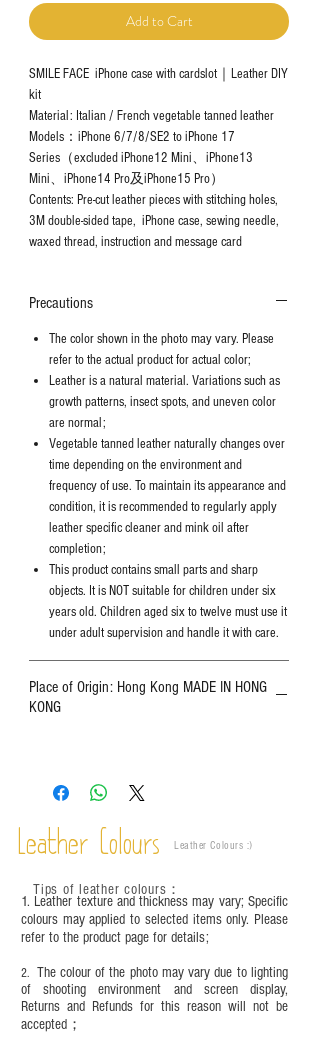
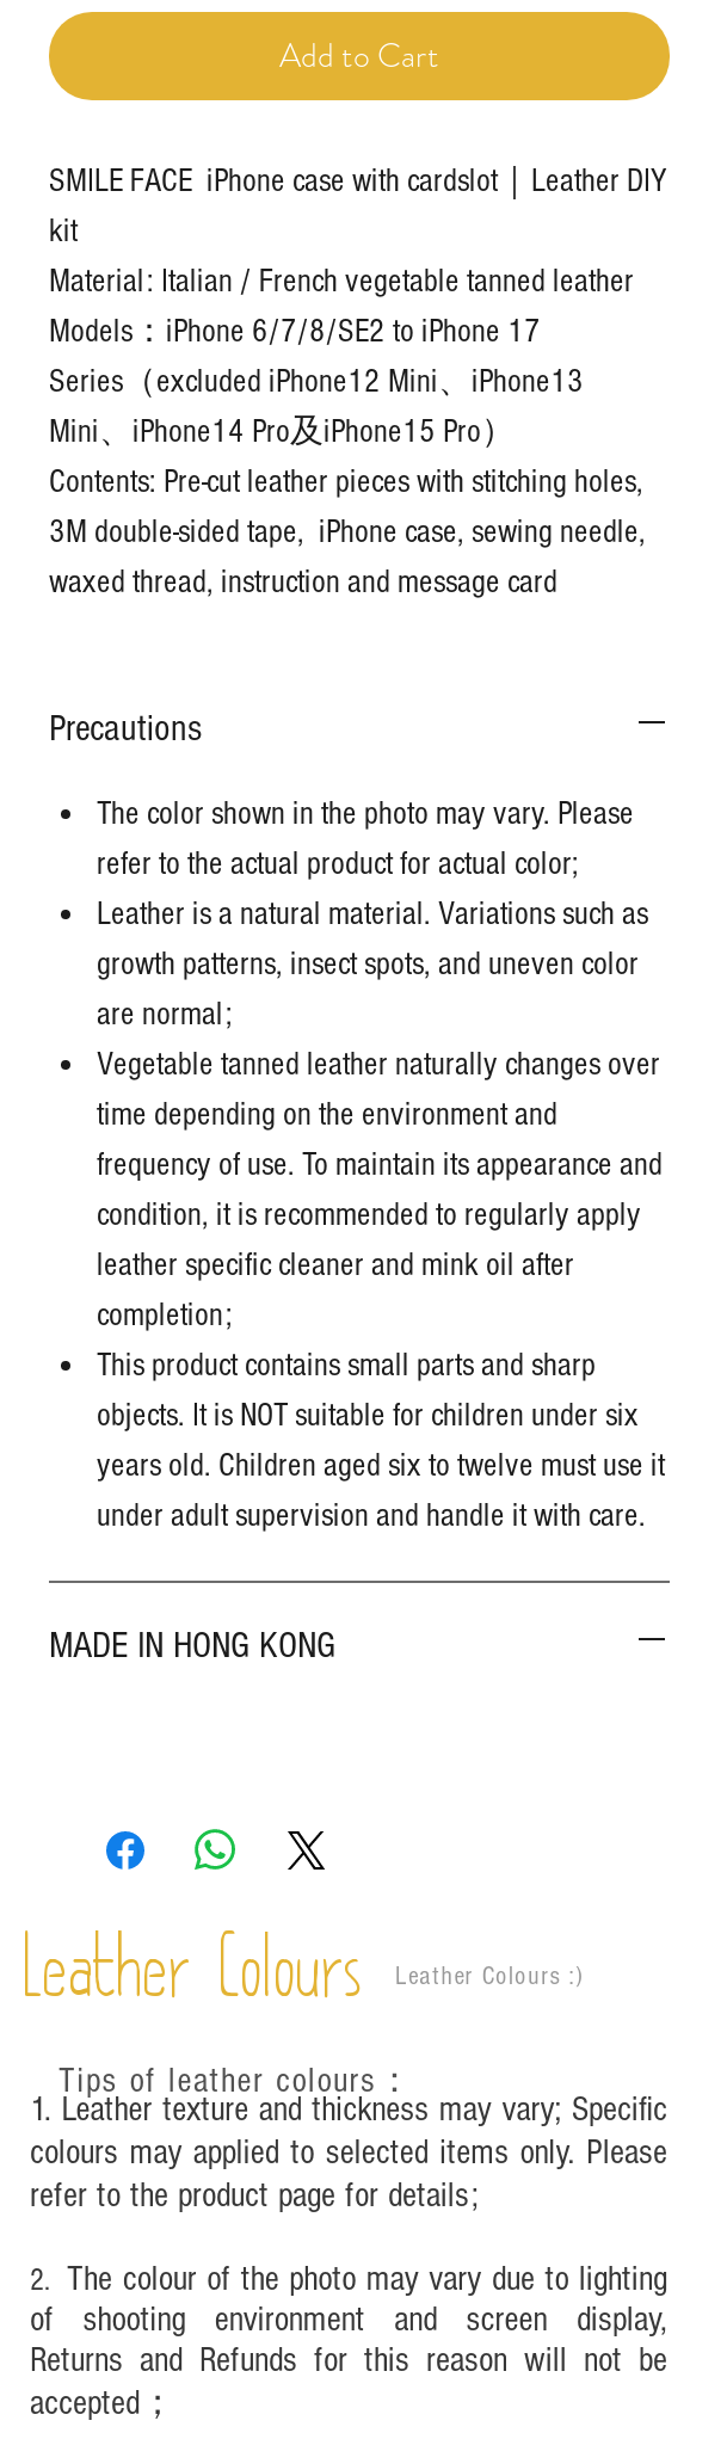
[29,678,267,716] Place of Origin: Hong Kong MADE IN HONG | KONG -> [49,1624,335,1667] MADE IN HONG KONG

